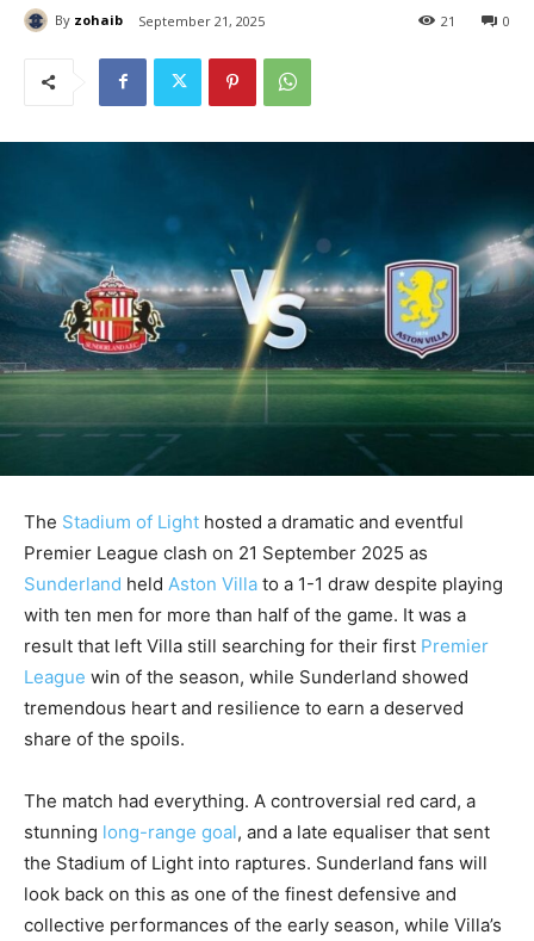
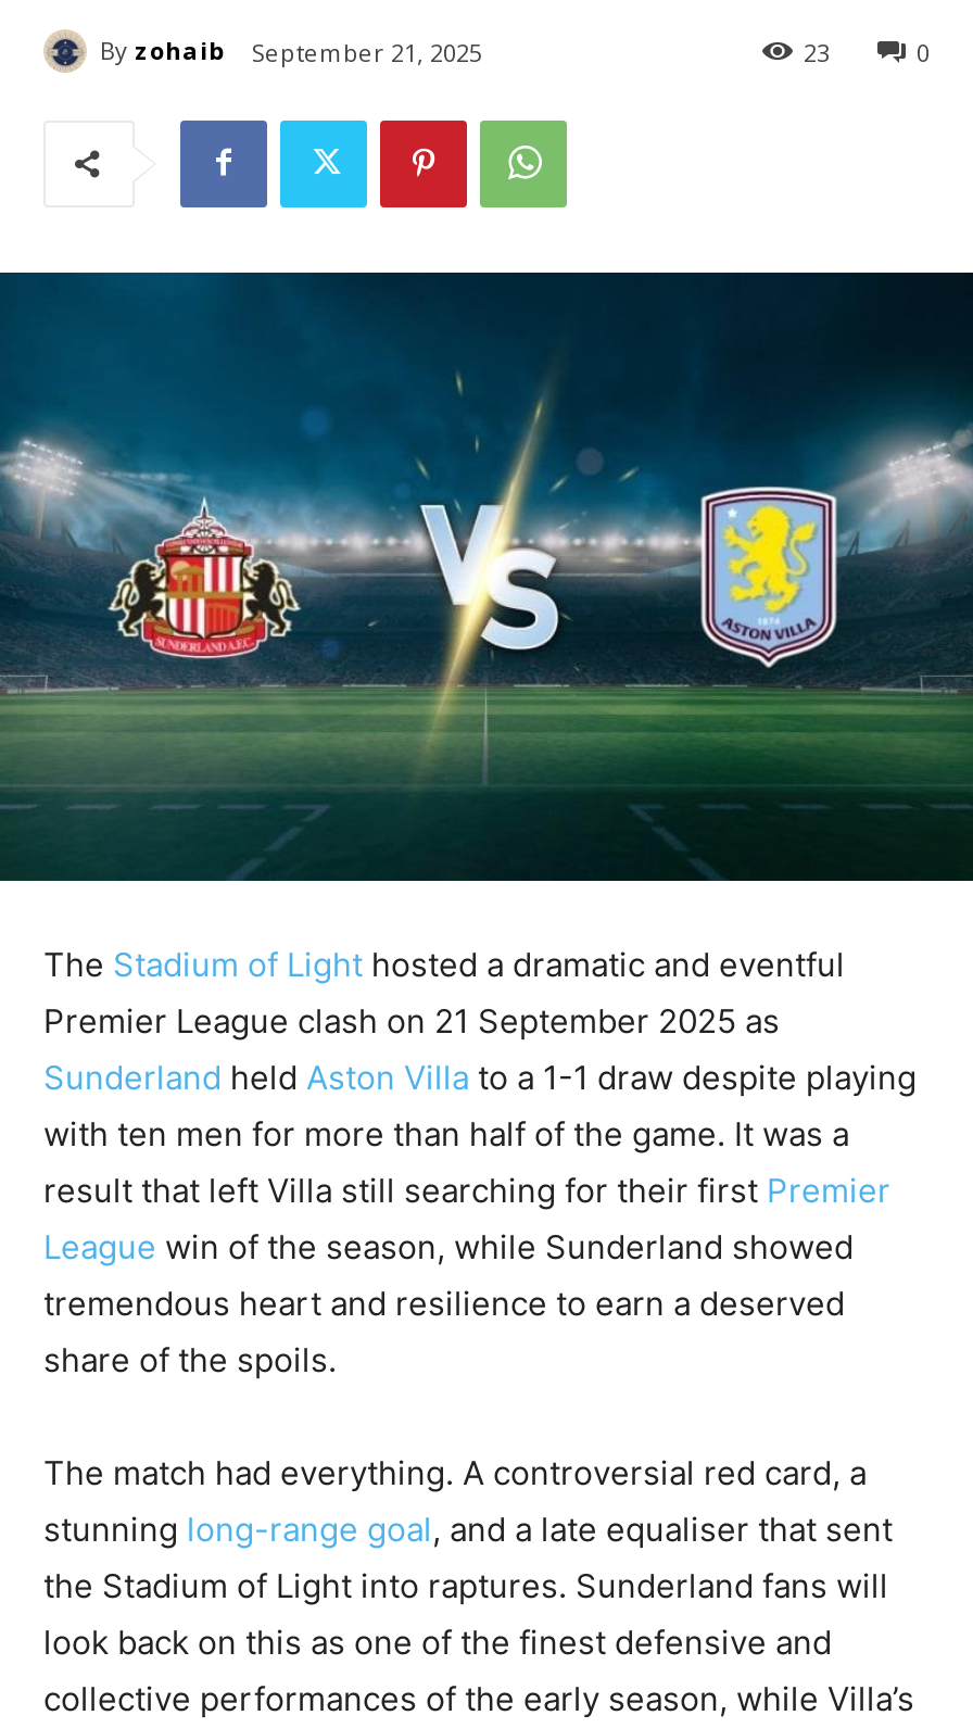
[441,12,455,29] 21 -> [804,35,830,68] 23

